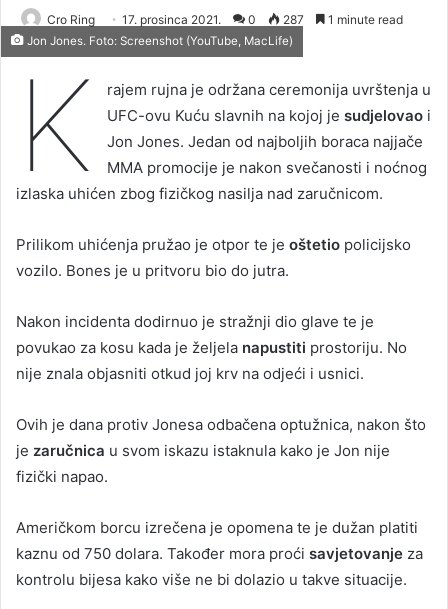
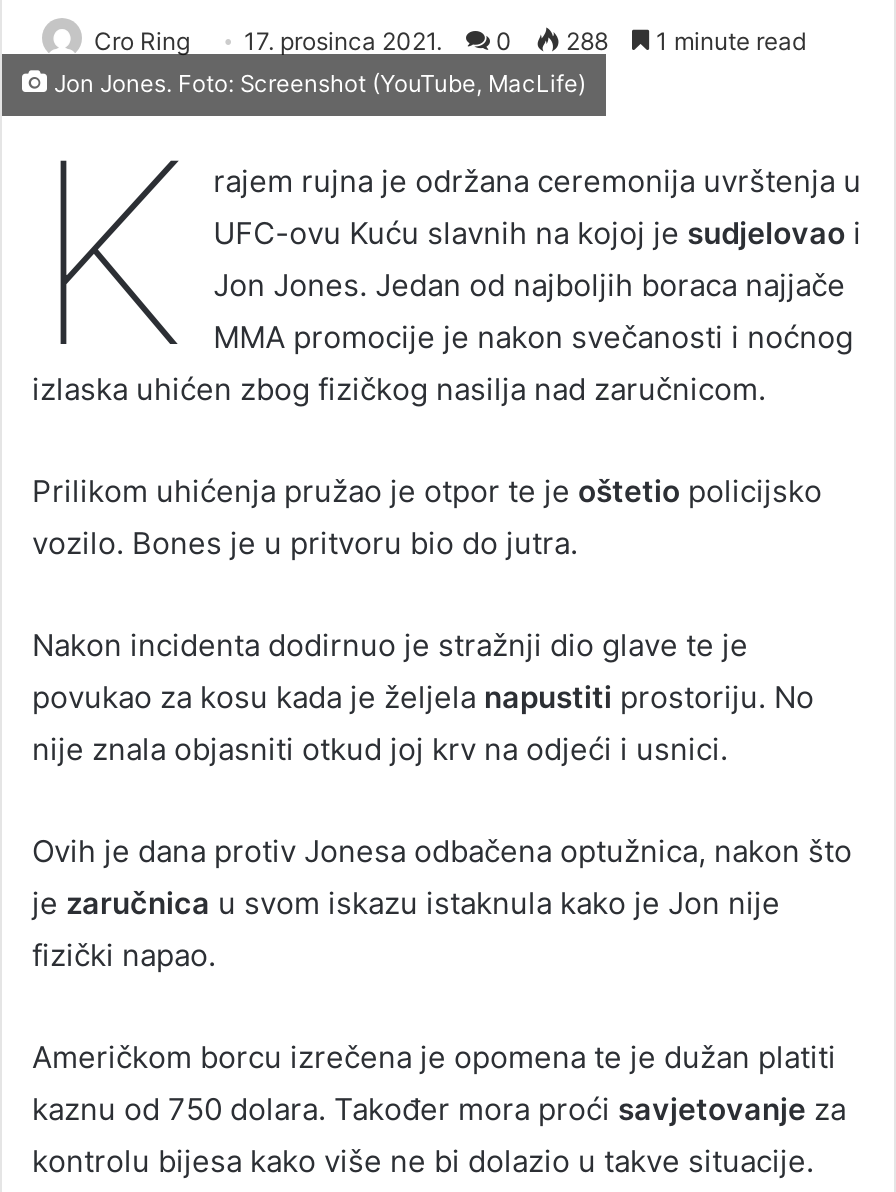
[280,12,304,27] 287 -> [560,26,608,56] 288

